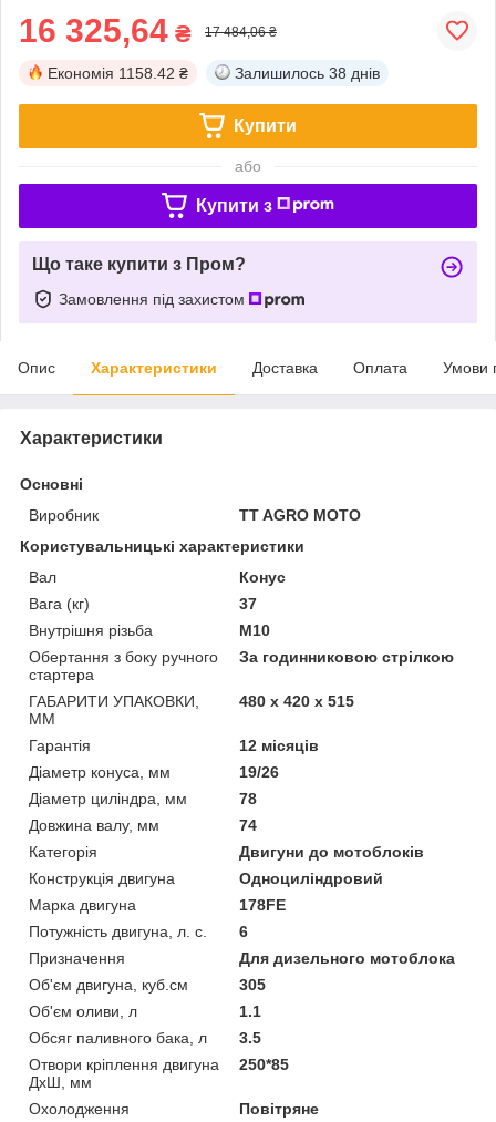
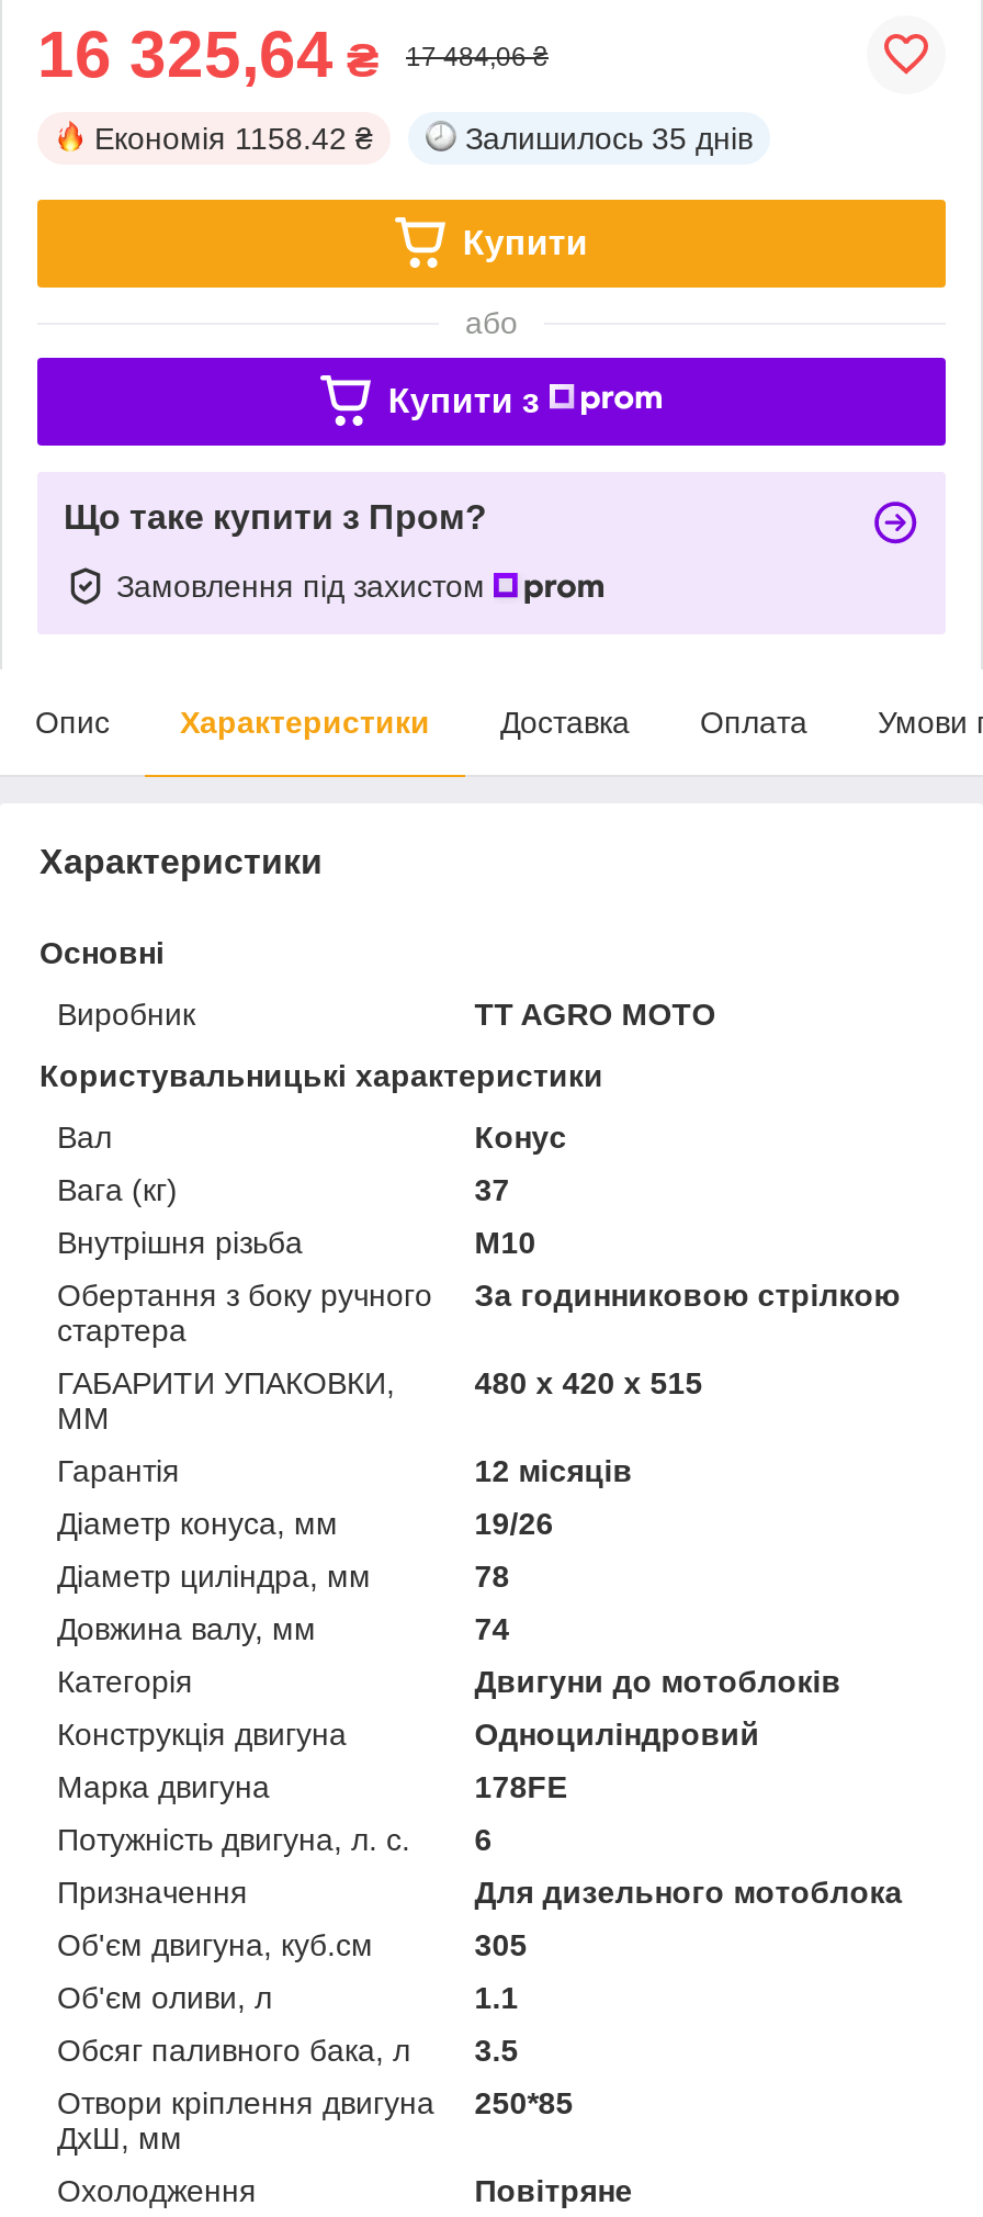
[235,64,380,82] Залишилось 38 днів -> [465,120,753,155] Залишилось 35 днів

